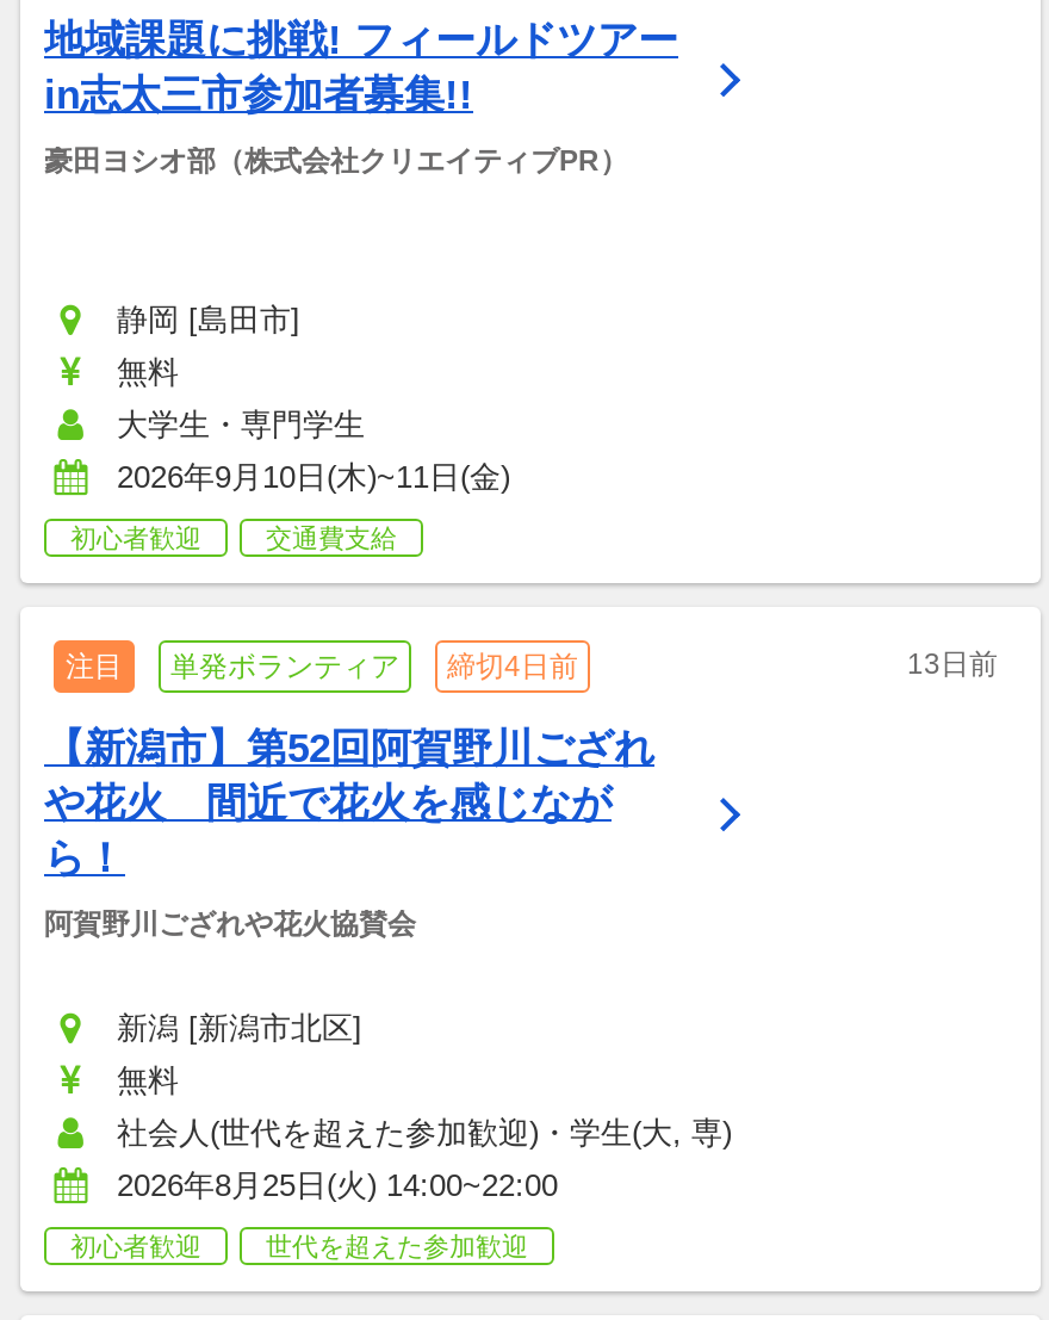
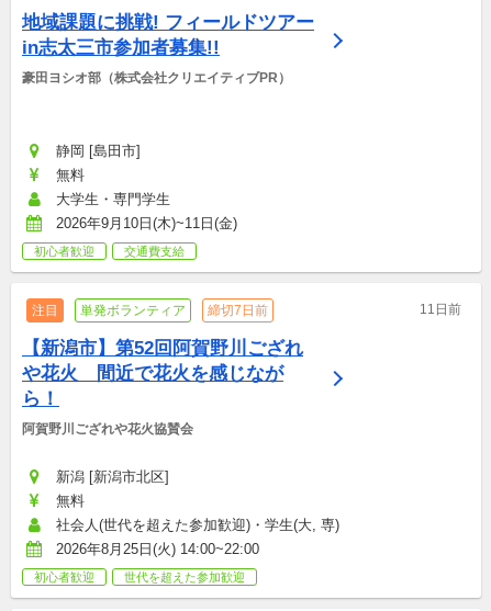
[66,649,578,682] 注目 単発ボランティア 締切4日前 -> [32,302,268,318] 注目 単発ボランティア 締切7日前
[907,646,998,680] 13日前 -> [420,301,461,316] 11日前

